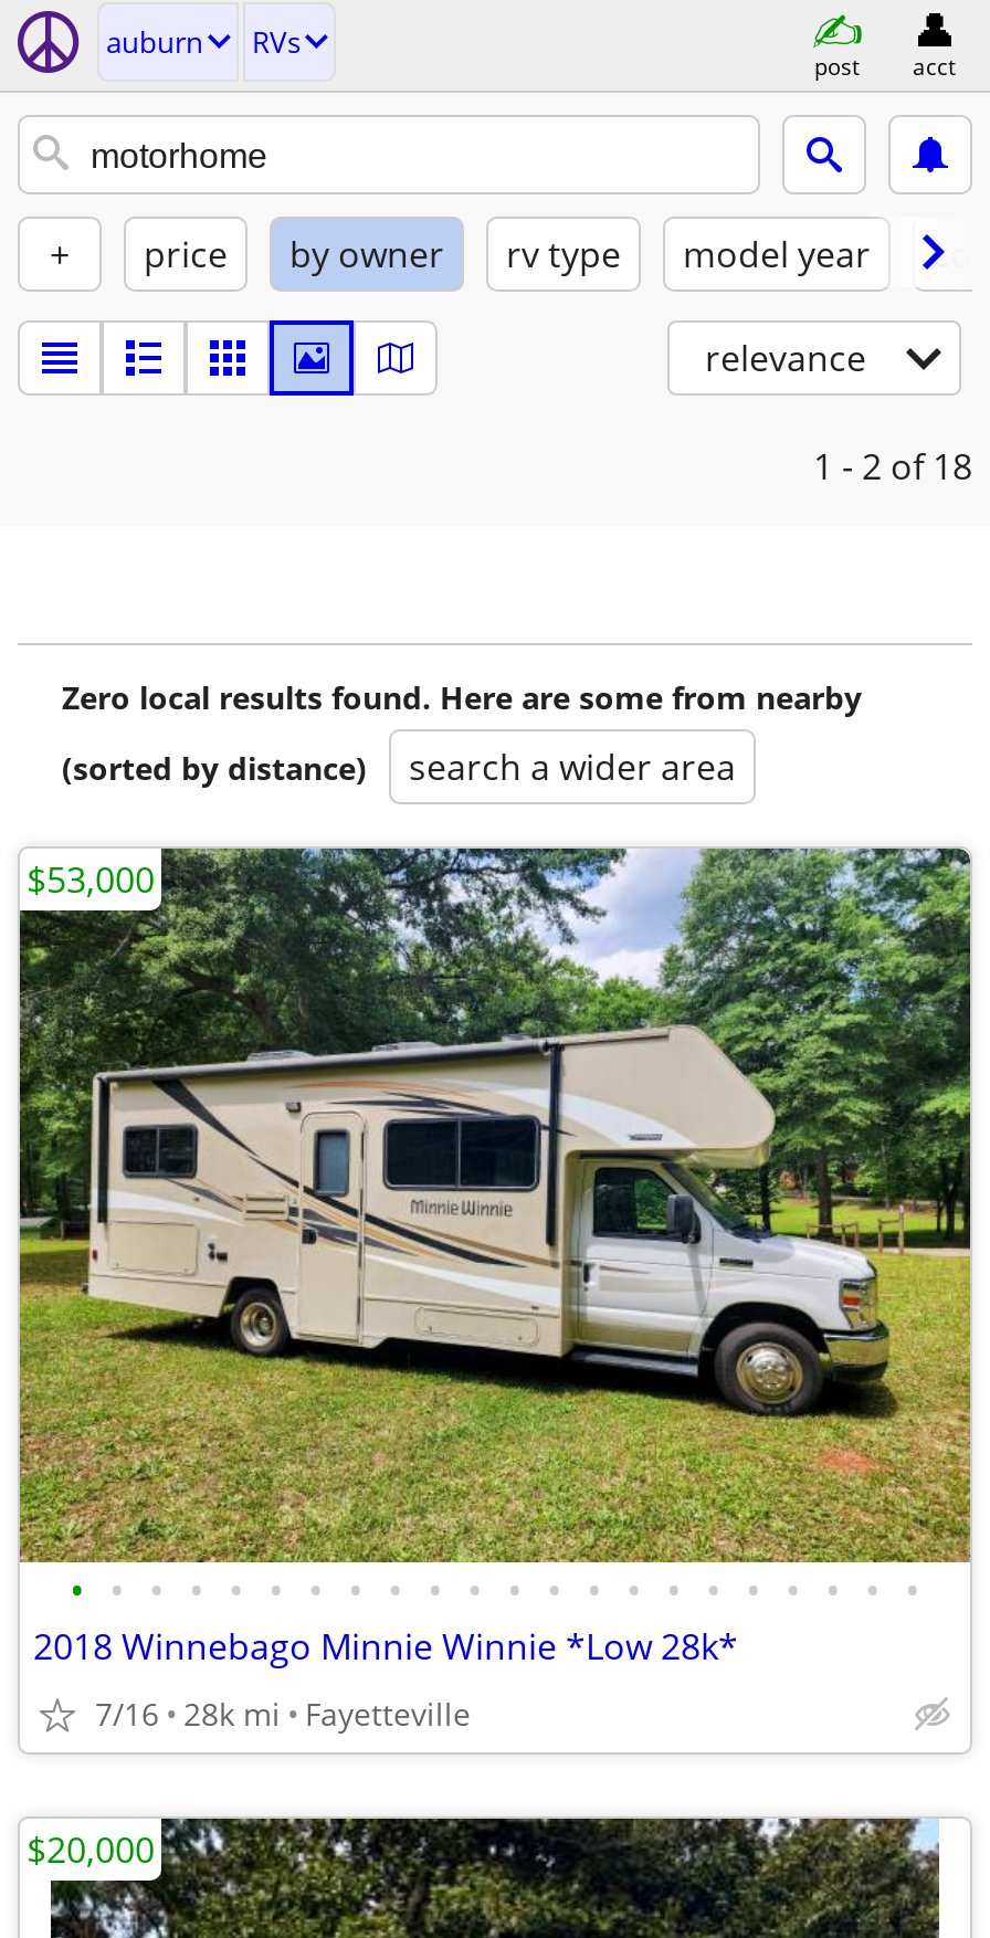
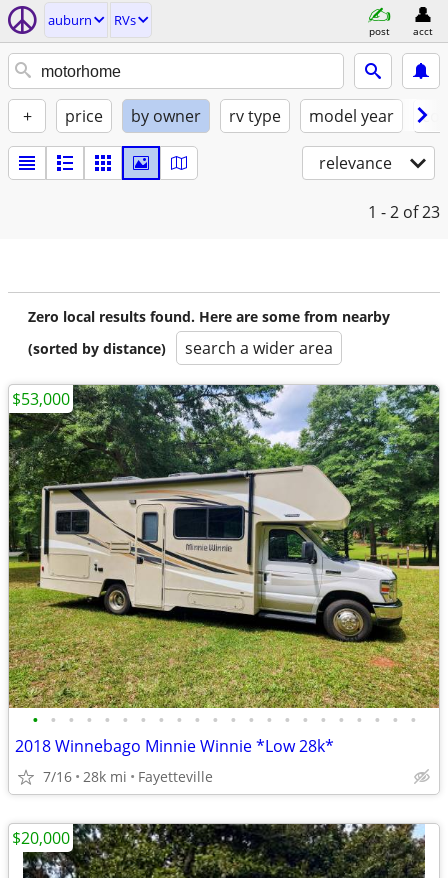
[813,442,972,491] 1 - 2 of 18 -> [368,201,440,223] 1 - 2 of 23

